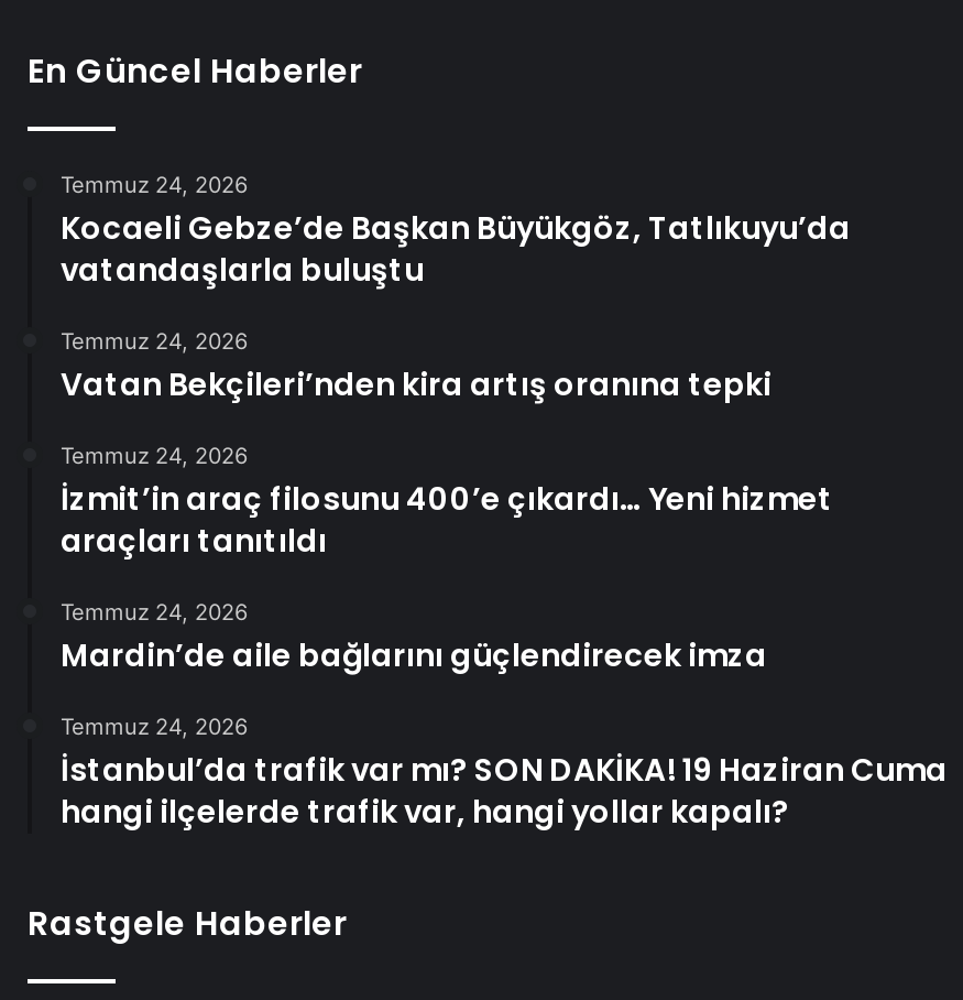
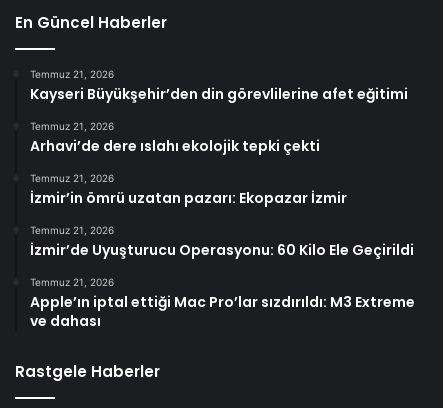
[61,171,851,292] Temmuz 24, 2026 | Kocaeli Gebze’de Başkan Büyükgöz, Tatlıkuyu’da | vatandaşlarla buluştu -> [30,68,408,104] Temmuz 21, 2026 | Kayseri Büyükşehir’den din görevlilerine afet eğitimi
[61,327,772,407] Temmuz 24, 2026 | Vatan Bekçileri’nden kira artış oranına tepki -> [30,120,320,156] Temmuz 21, 2026 | Arhavi’de dere ıslahı ekolojik tepki çekti
[61,442,833,563] Temmuz 24, 2026 | İzmit’in araç filosunu 400’e çıkardı… Yeni hizmet | araçları tanıtıldı -> [30,172,347,208] Temmuz 21, 2026 | İzmir’in ömrü uzatan pazarı: Ekopazar İzmir
[61,598,767,678] Temmuz 24, 2026 | Mardin’de aile bağlarını güçlendirecek imza -> [30,224,414,260] Temmuz 21, 2026 | İzmir’de Uyuşturucu Operasyonu: 60 Kilo Ele Geçirildi
[61,713,948,834] Temmuz 24, 2026 | İstanbul’da trafik var mı? SON DAKİKA! 19 Haziran Cuma | hangi ilçelerde trafik var, hangi yollar kapalı? -> [30,276,415,331] Temmuz 21, 2026 | Apple’ın iptal ettiği Mac Pro’lar sızdırıldı: M3 Extreme | ve dahası

